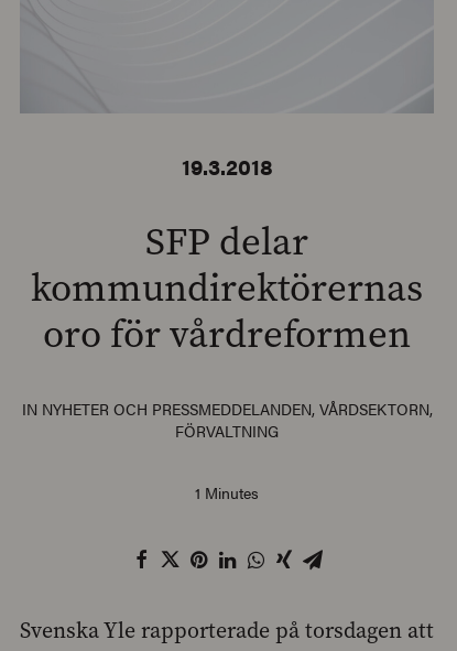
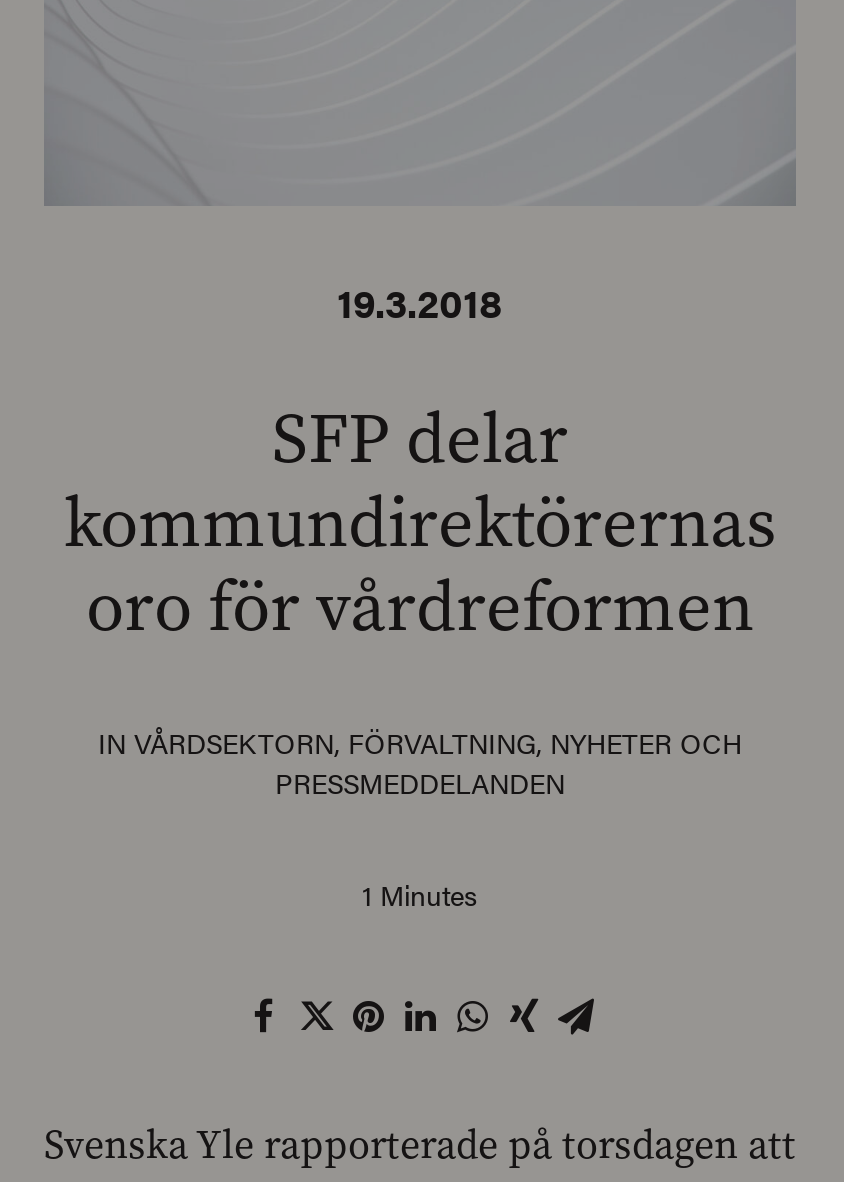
[21,398,432,442] IN NYHETER OCH PRESSMEDDELANDEN, VÅRDSEKTORN, | FÖRVALTNING -> [98,722,742,802] IN VÅRDSEKTORN, FÖRVALTNING, NYHETER OCH | PRESSMEDDELANDEN

